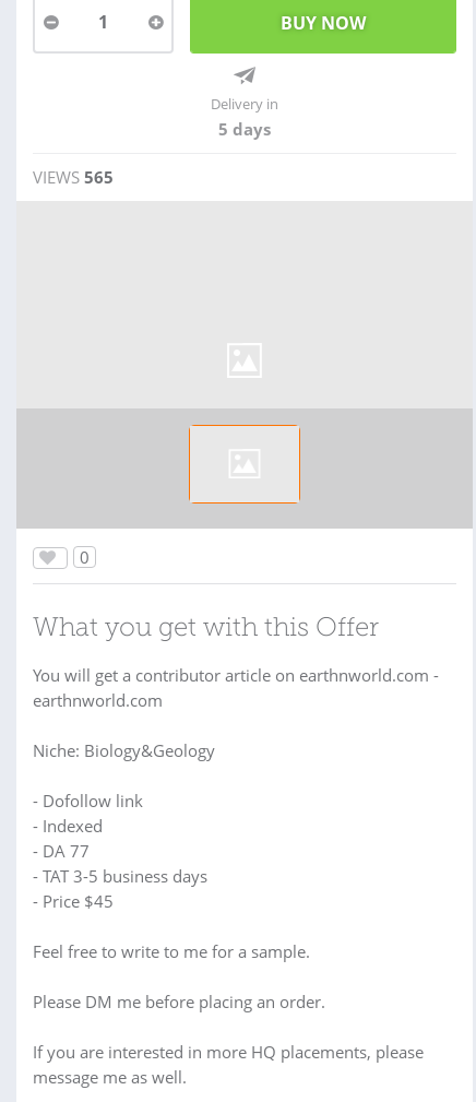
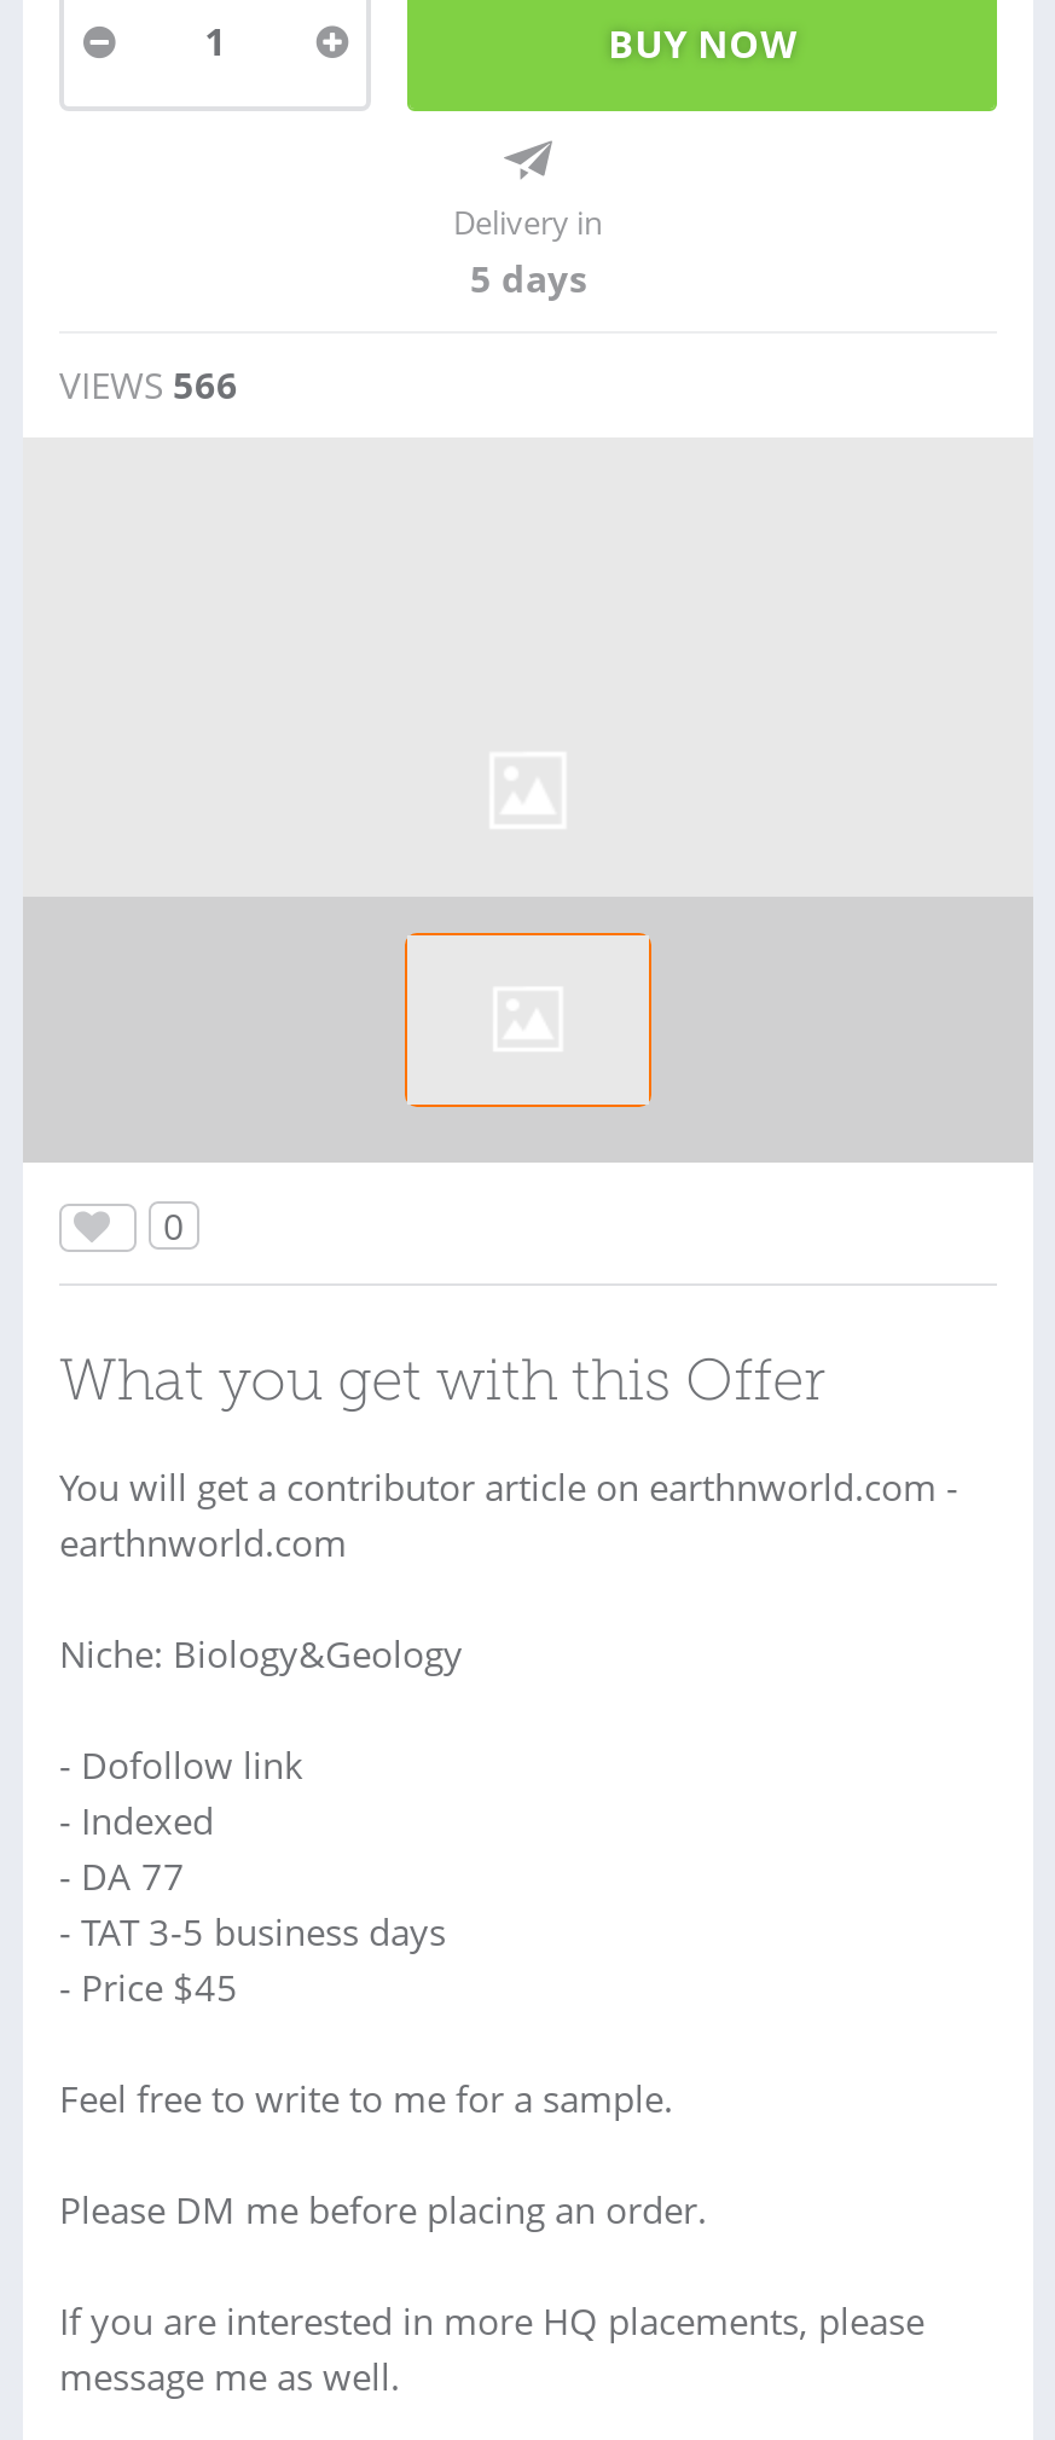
[33,166,114,188] VIEWS 565 -> [59,360,238,408] VIEWS 566

